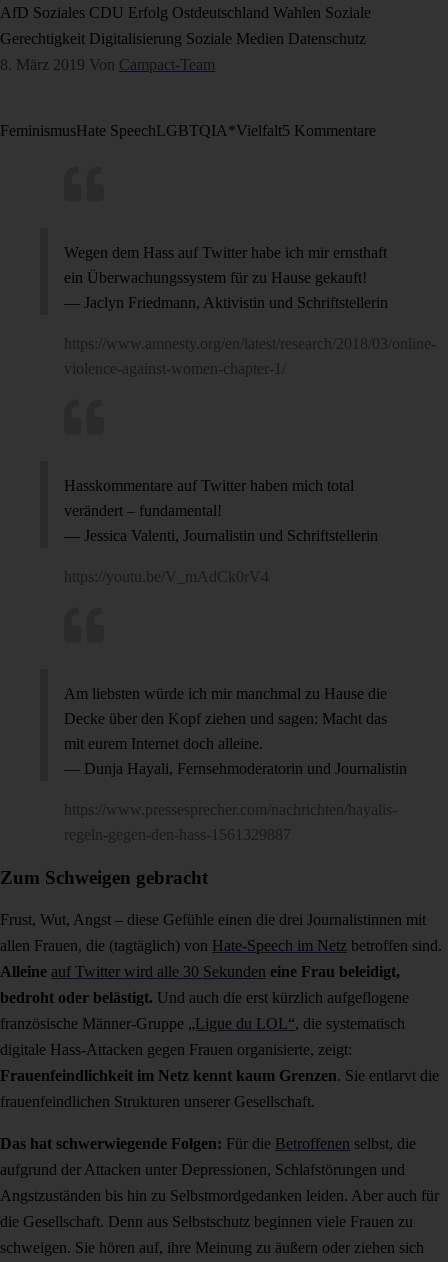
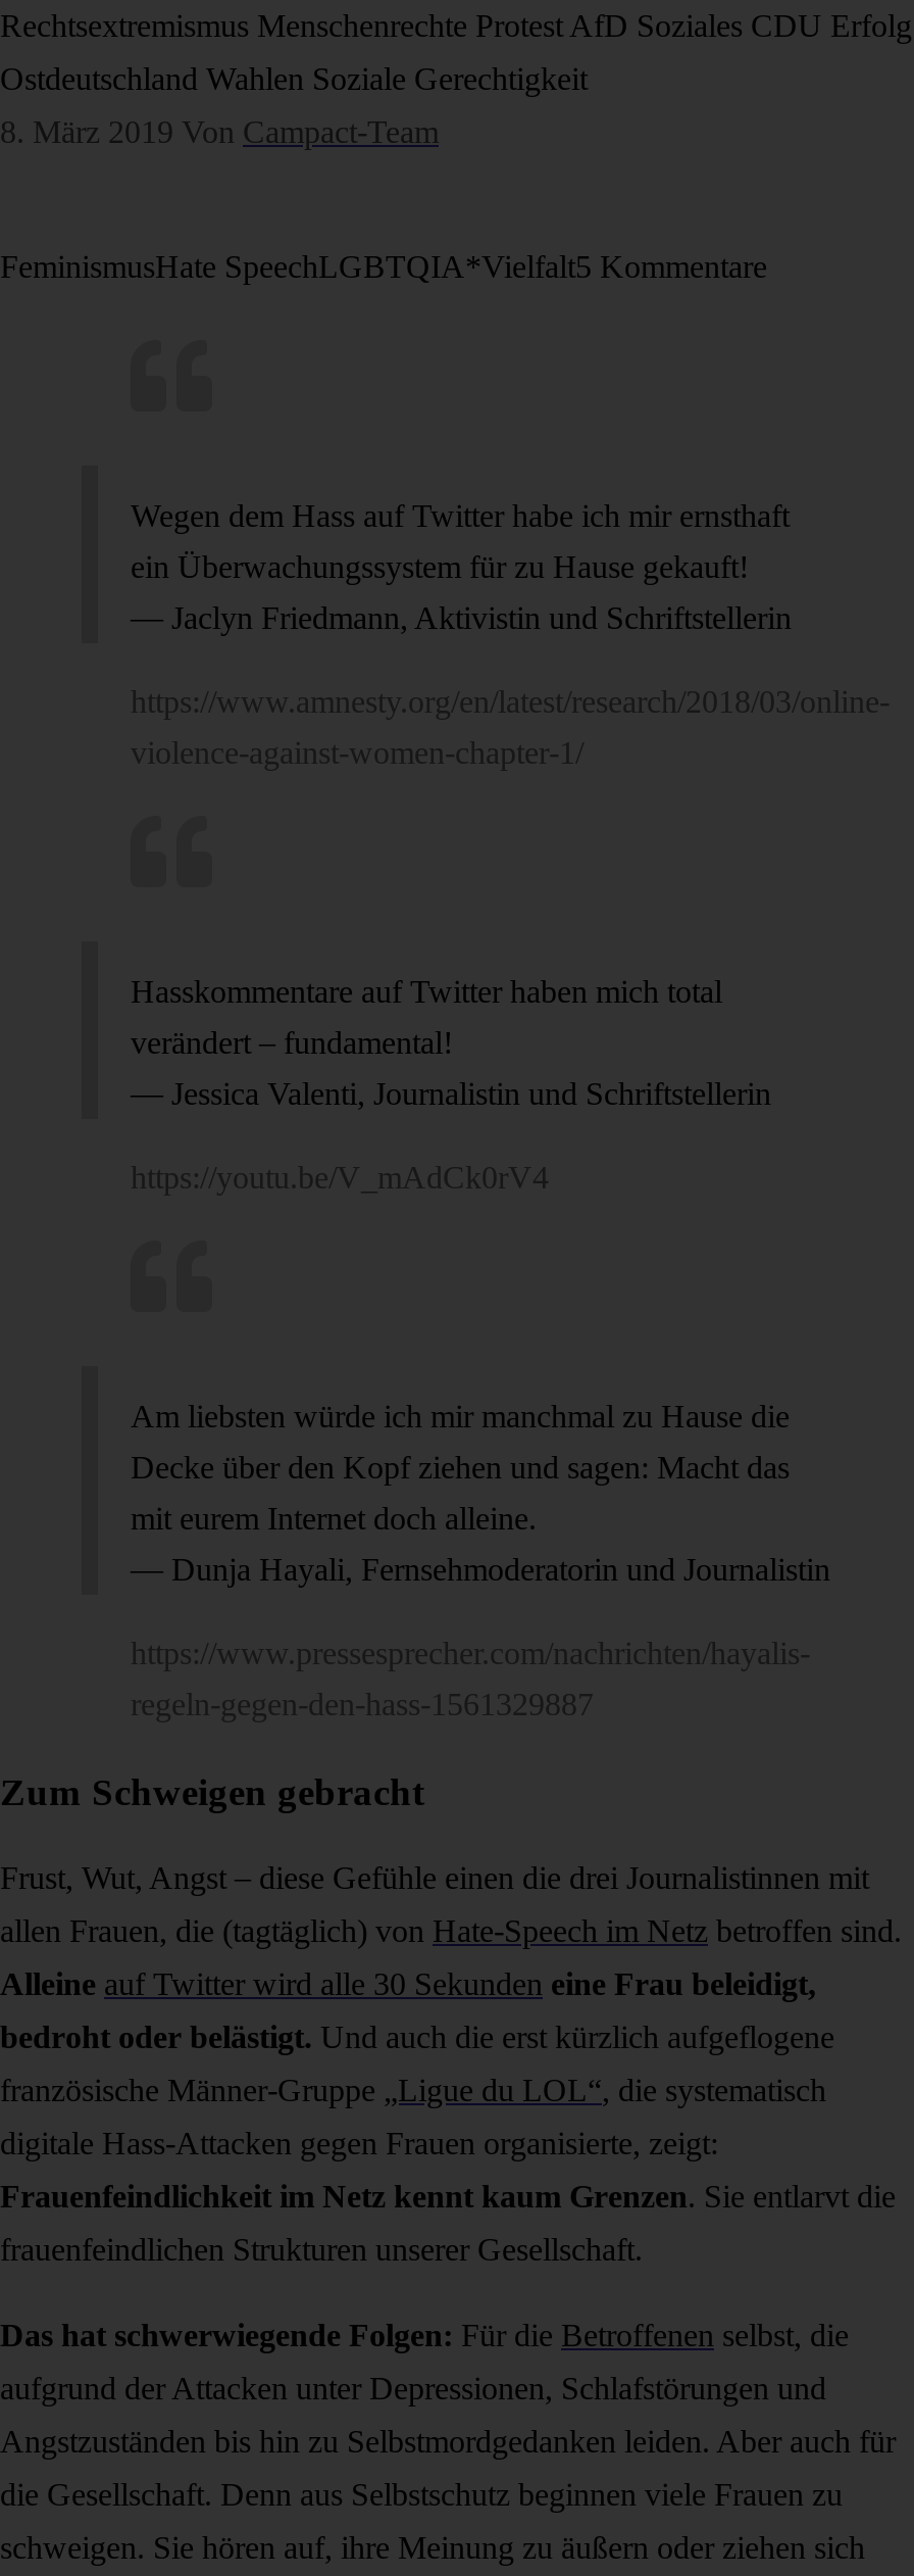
[0,4,371,21] AfD Soziales CDU Erfolg Ostdeutschland Wahlen Soziale -> [0,8,912,43] Rechtsextremismus Menschenrechte Protest AfD Soziales CDU Erfolg
[0,30,366,47] Gerechtigkeit Digitalisierung Soziale Medien Datenschutz -> [0,61,588,96] Ostdeutschland Wahlen Soziale Gerechtigkeit

